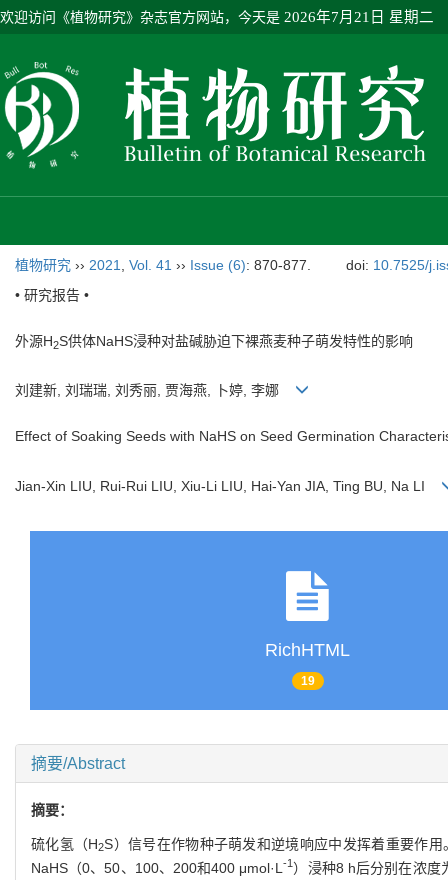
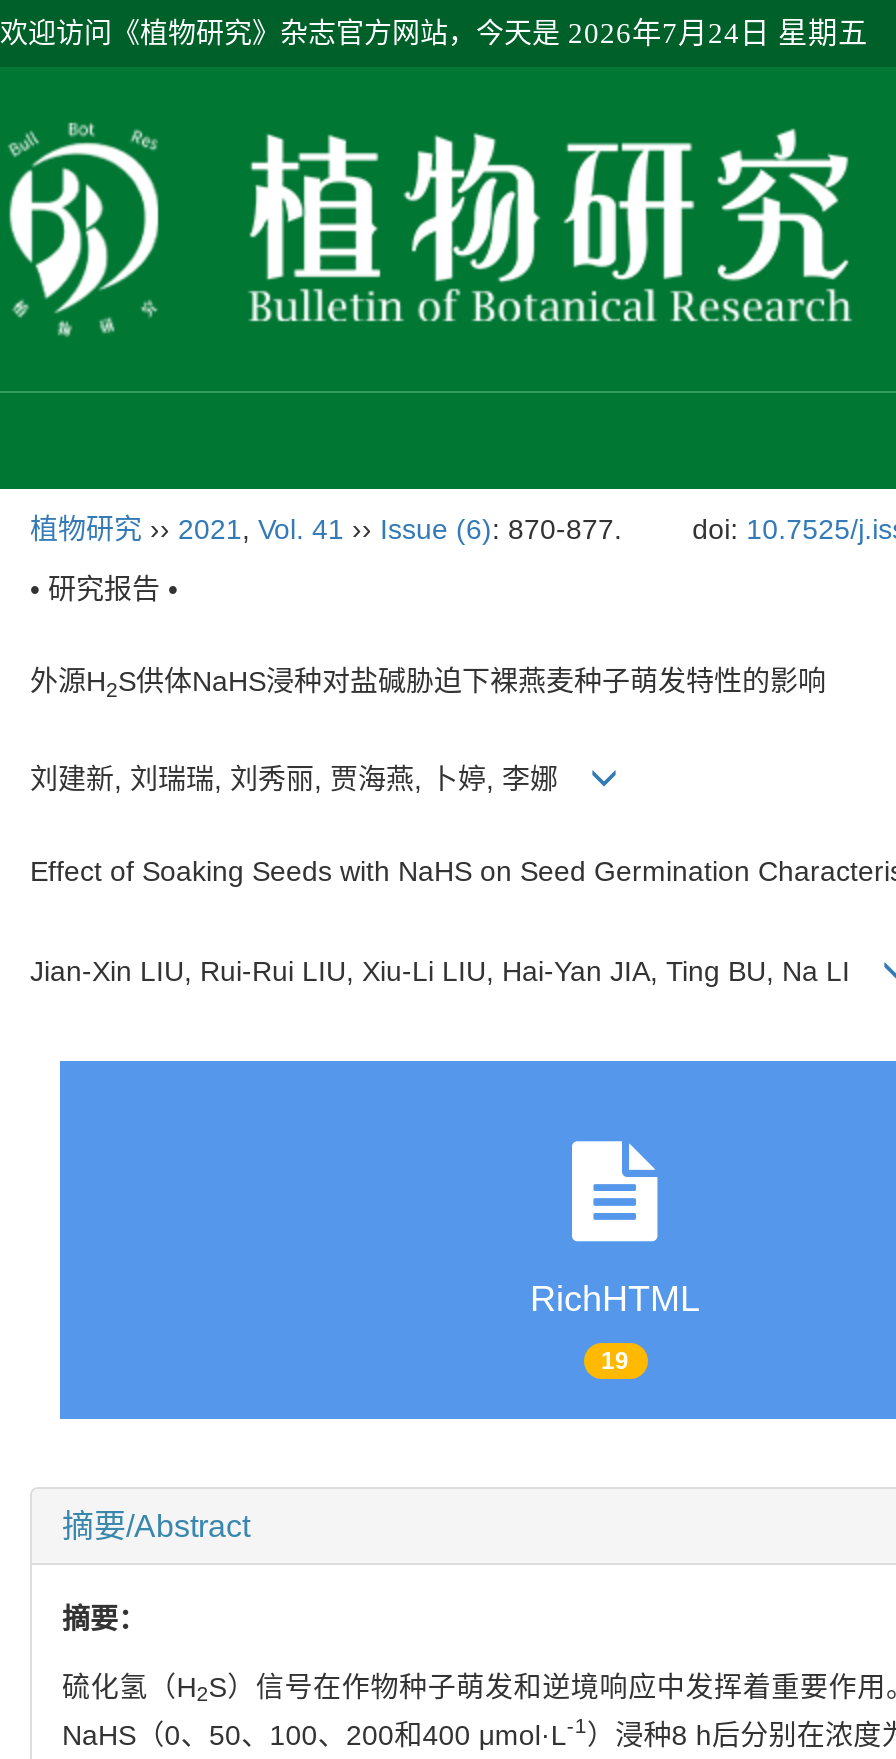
[0,9,434,25] 欢迎访问《植物研究》杂志官方网站，今天是2026年7月21日 星期二 -> [0,17,868,49] 欢迎访问《植物研究》杂志官方网站，今天是2026年7月24日 星期五

